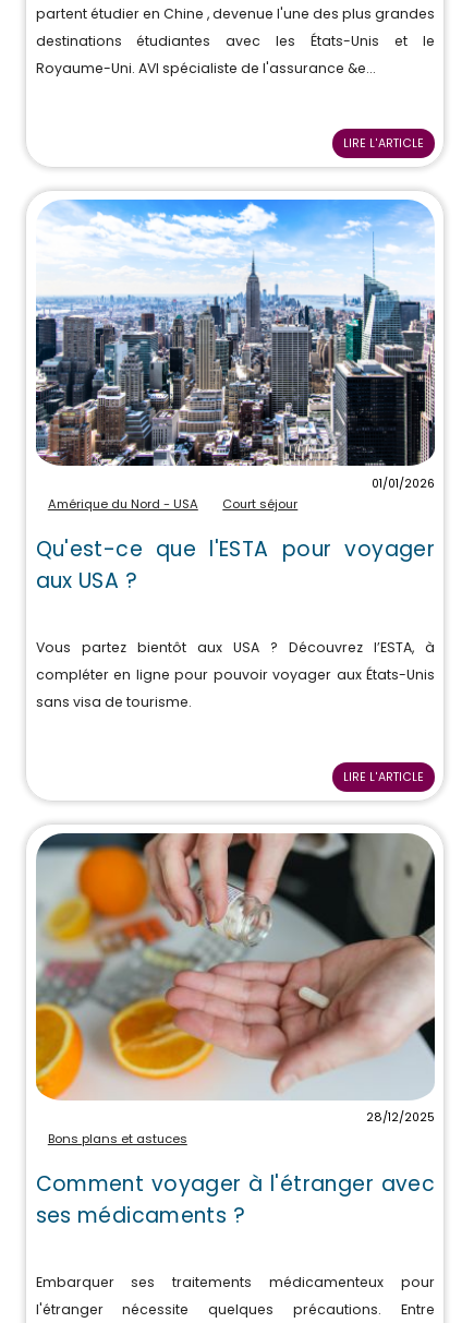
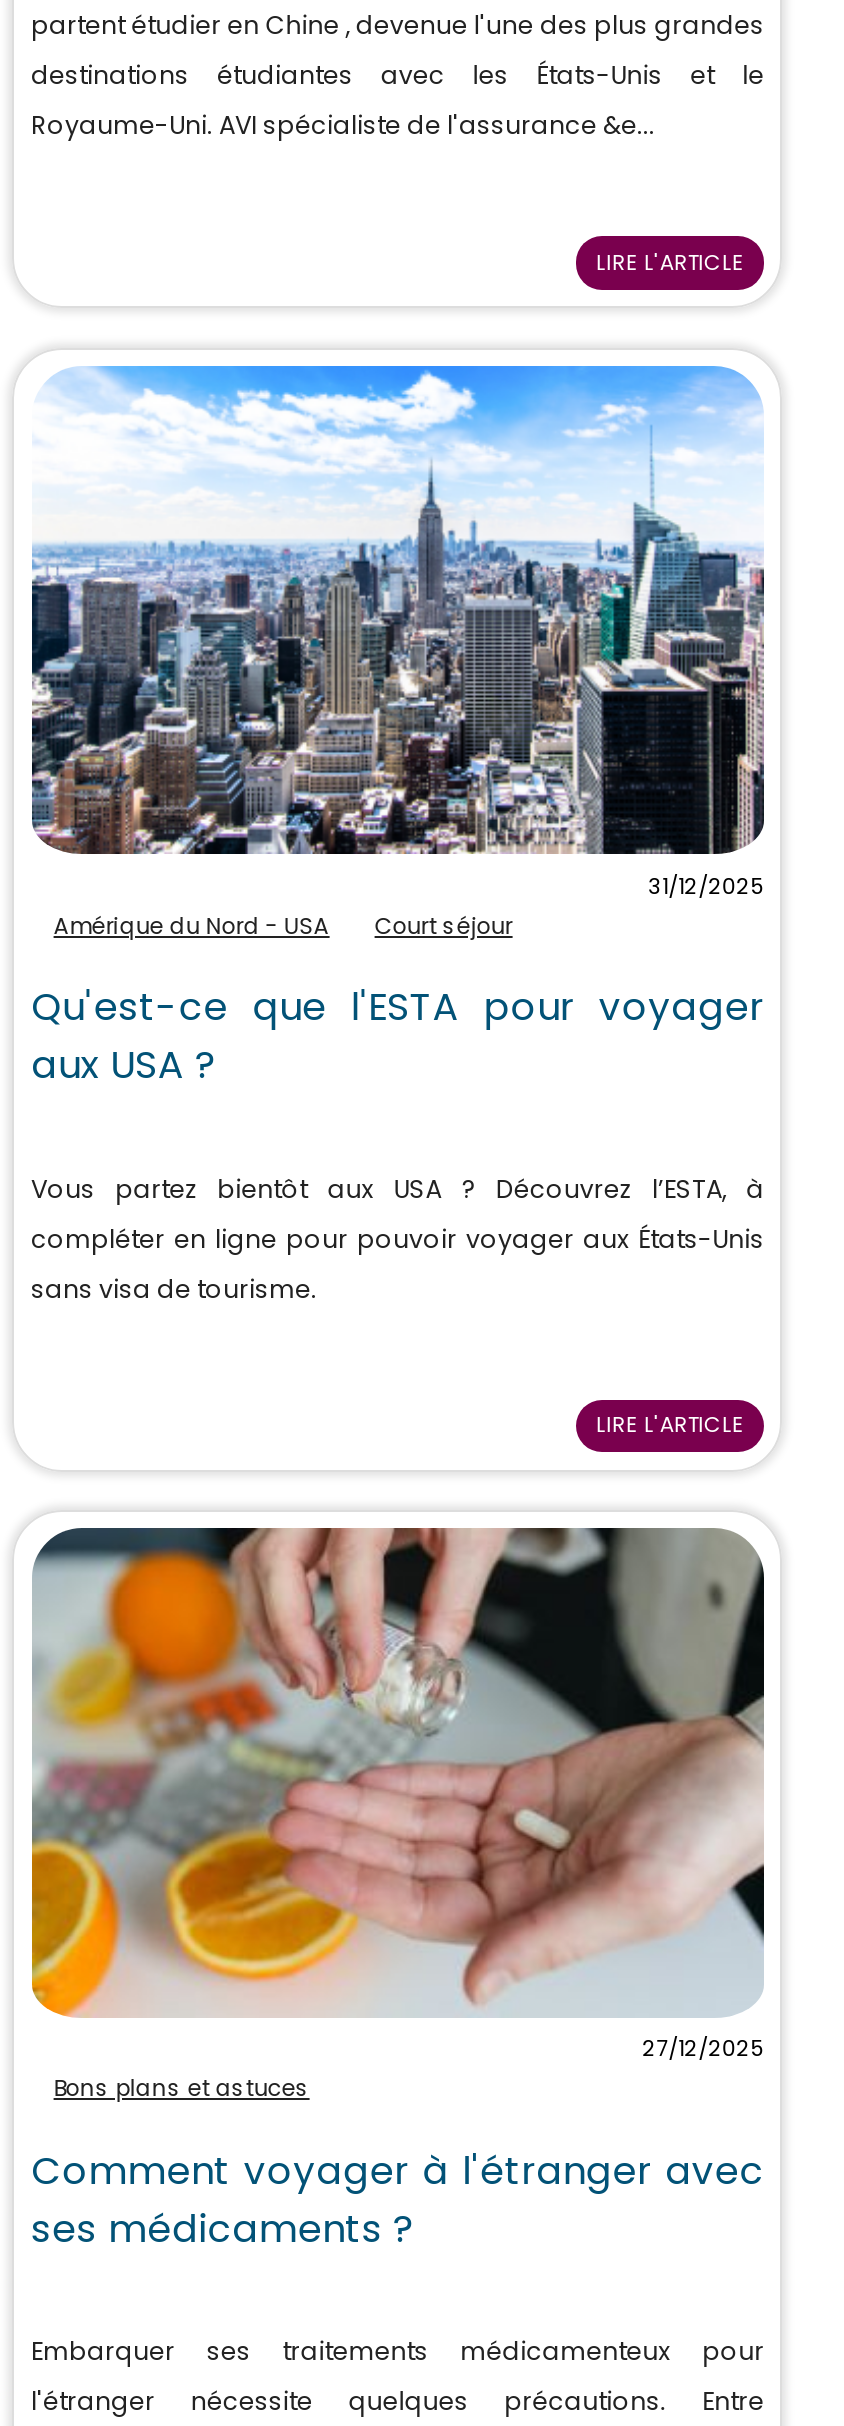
[372,475,435,491] 01/01/2026 -> [648,871,764,901] 31/12/2025
[366,1109,435,1125] 28/12/2025 -> [642,2034,764,2064] 27/12/2025

